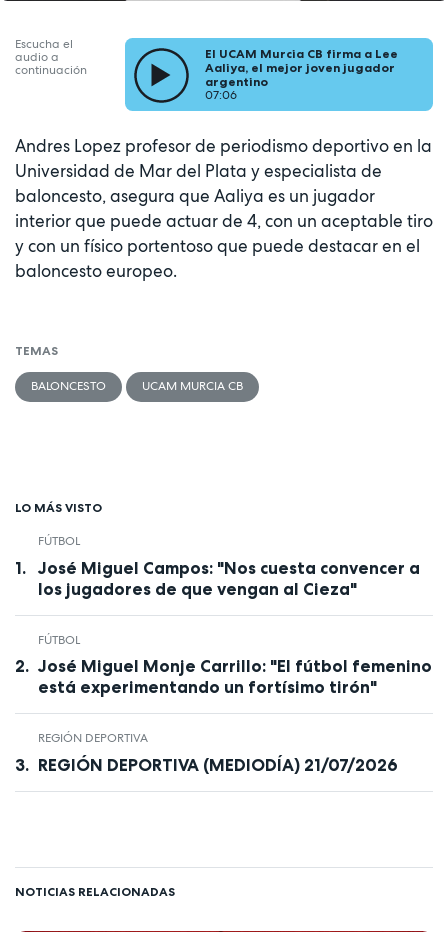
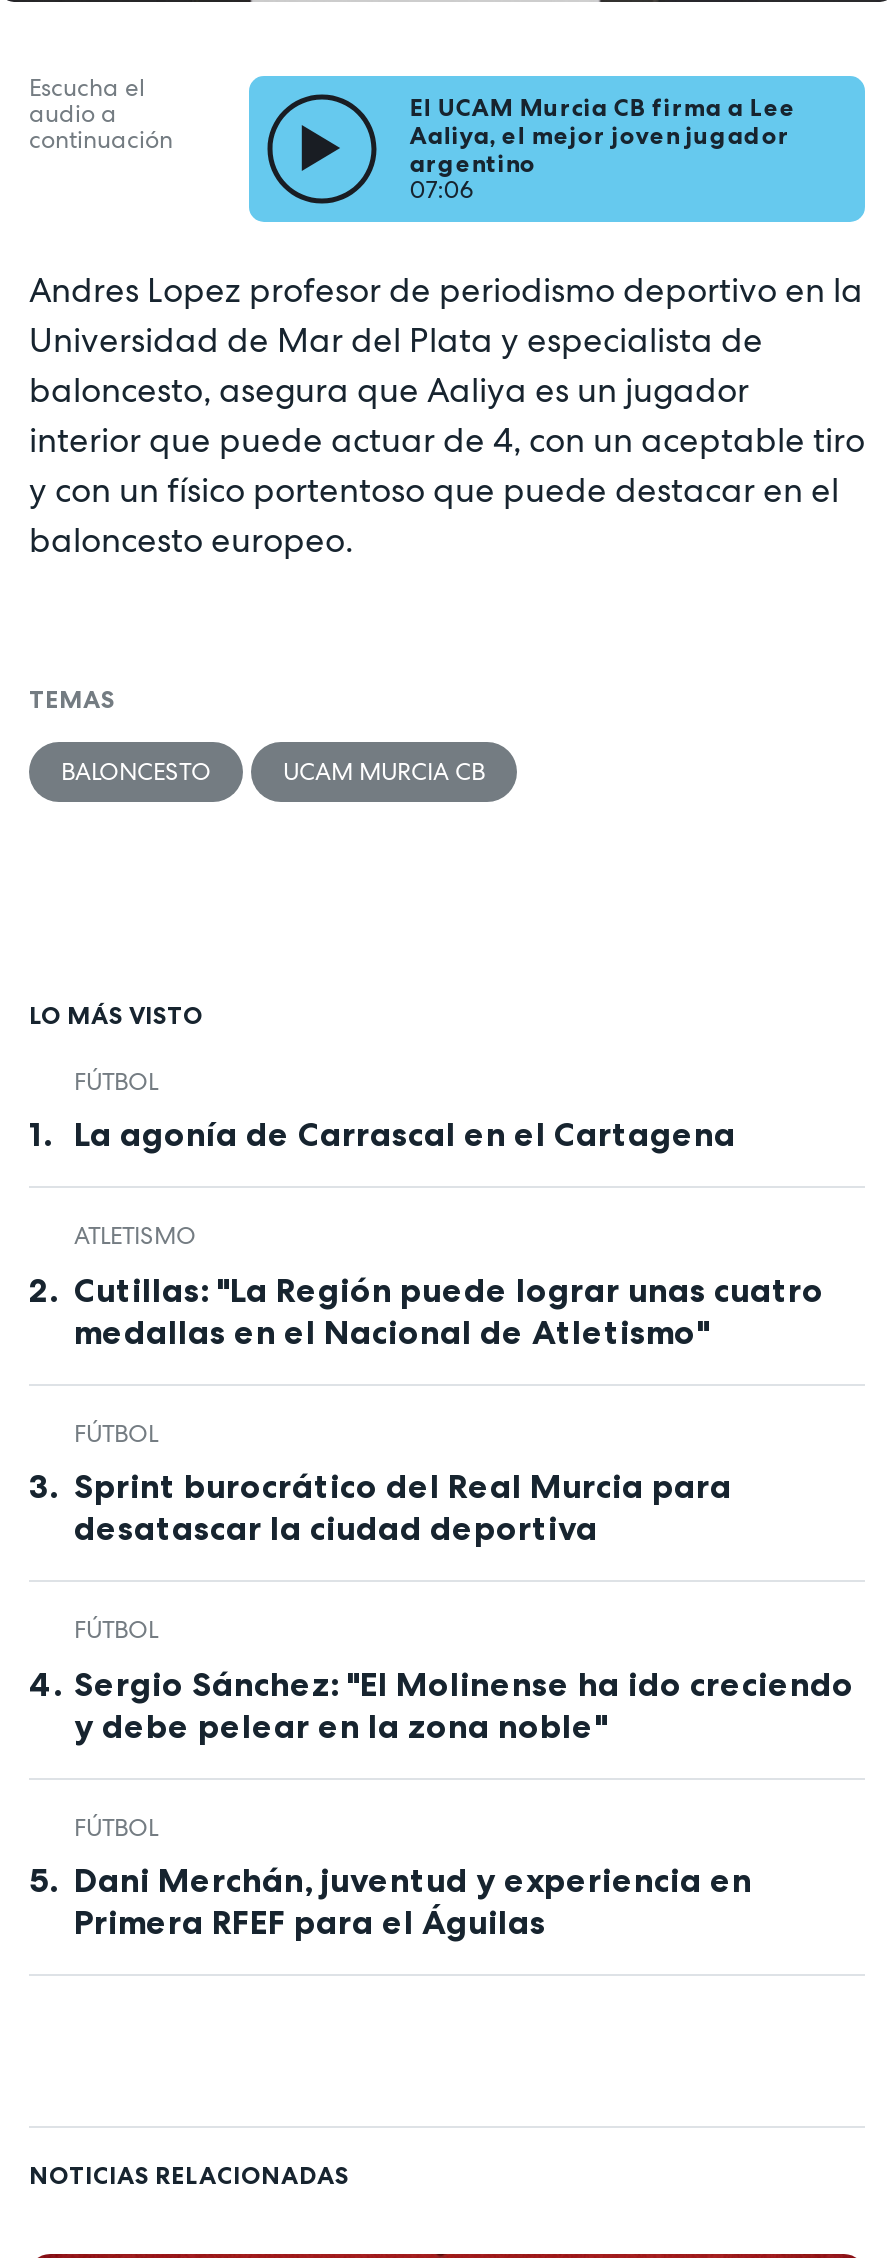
[37,557,419,598] José Miguel Campos: "Nos cuesta convencer a | los jugadores de que vengan al Cieza" -> [74,1115,824,1352] La agonía de Carrascal en el Cartagena | ATLETISMO | Cutillas: "La Región puede lograr unas cuatro | medallas en el Nacional de Atletismo"
[37,656,431,774] José Miguel Monje Carrillo: "El fútbol femenino | está experimentando un fortísimo tirón" | REGIÓN DEPORTIVA | REGIÓN DEPORTIVA (MEDIODÍA) 21/07/2026 -> [74,1467,854,1943] Sprint burocrático del Real Murcia para | desatascar la ciudad deportiva | FÚTBOL | Sergio Sánchez: "El Molinense ha ido creciendo | y debe pelear en la zona noble" | FÚTBOL | Dani Merchán, juventud y experiencia en | Primera RFEF para el Águilas

